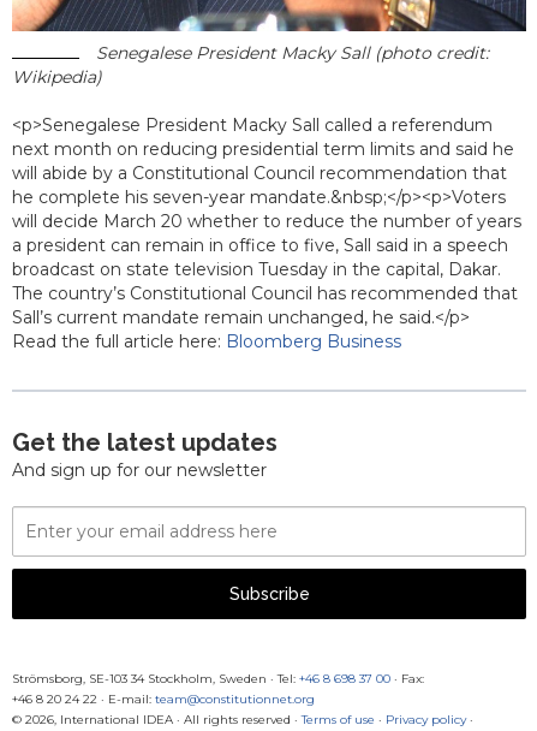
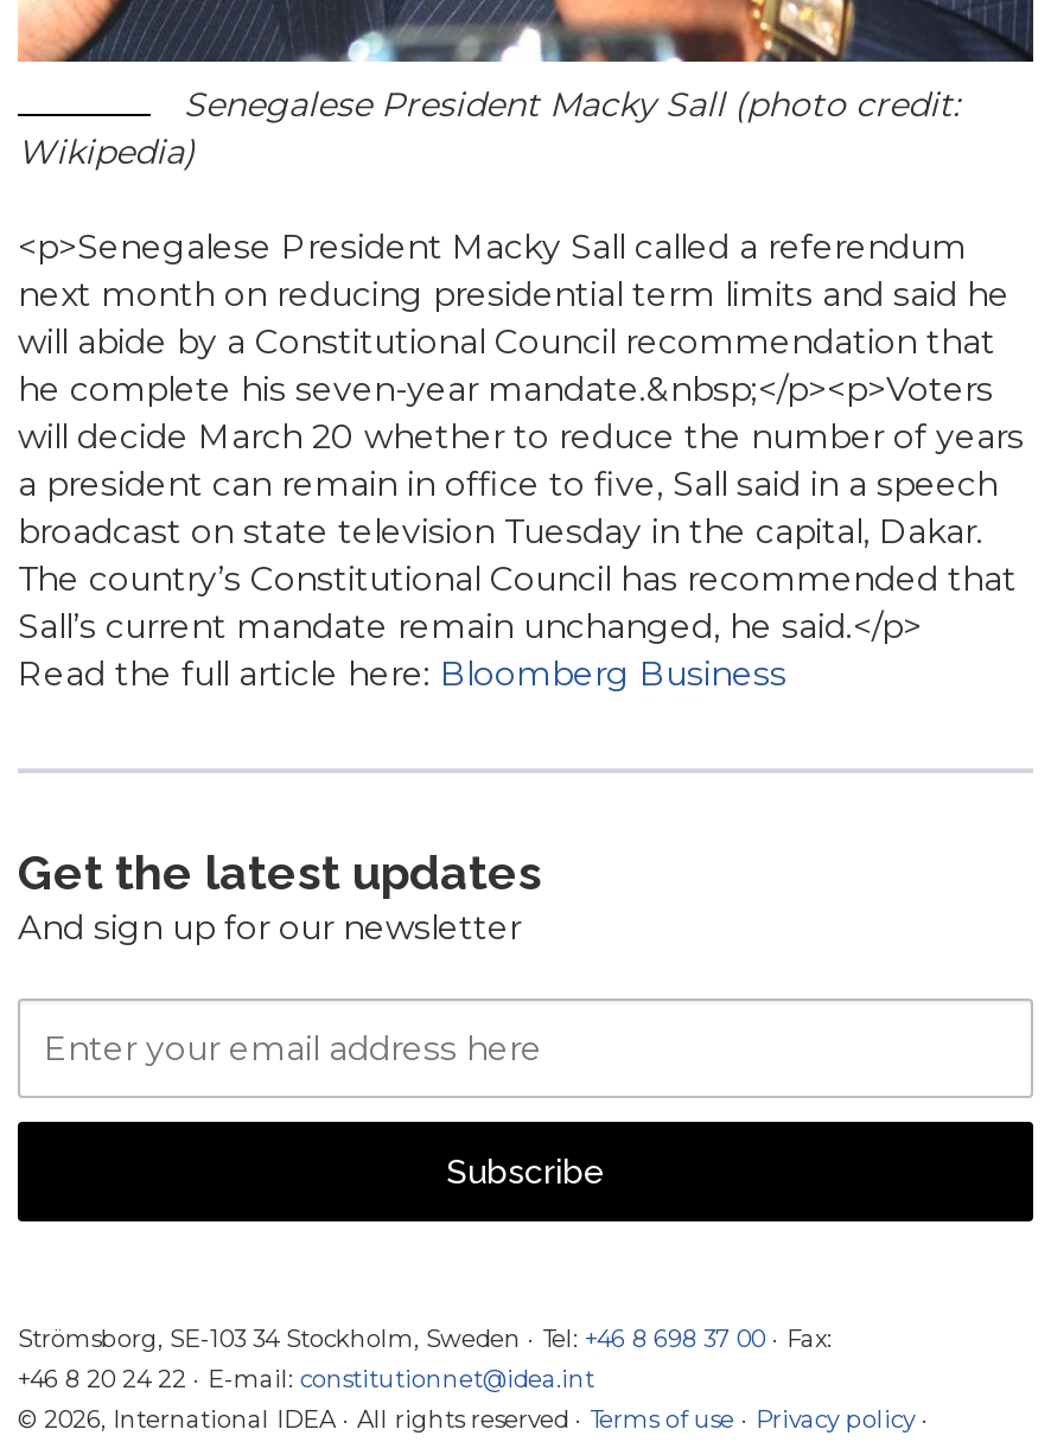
[12,692,315,708] +46 8 20 24 22 · E-mail: team@constitutionnet.org -> [18,1365,594,1396] +46 8 20 24 22 · E-mail: constitutionnet@idea.int

